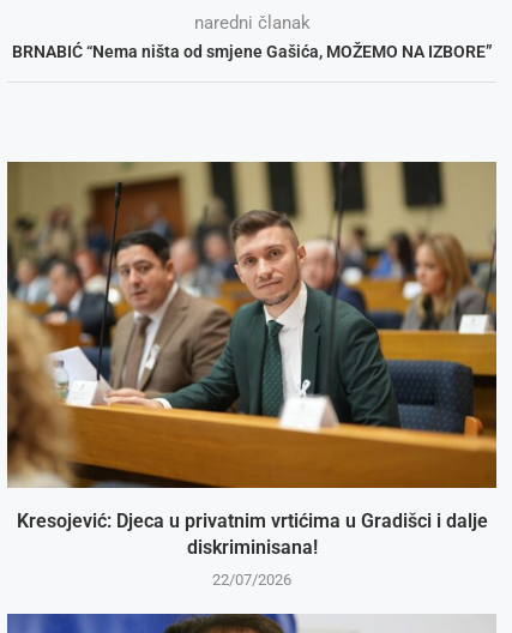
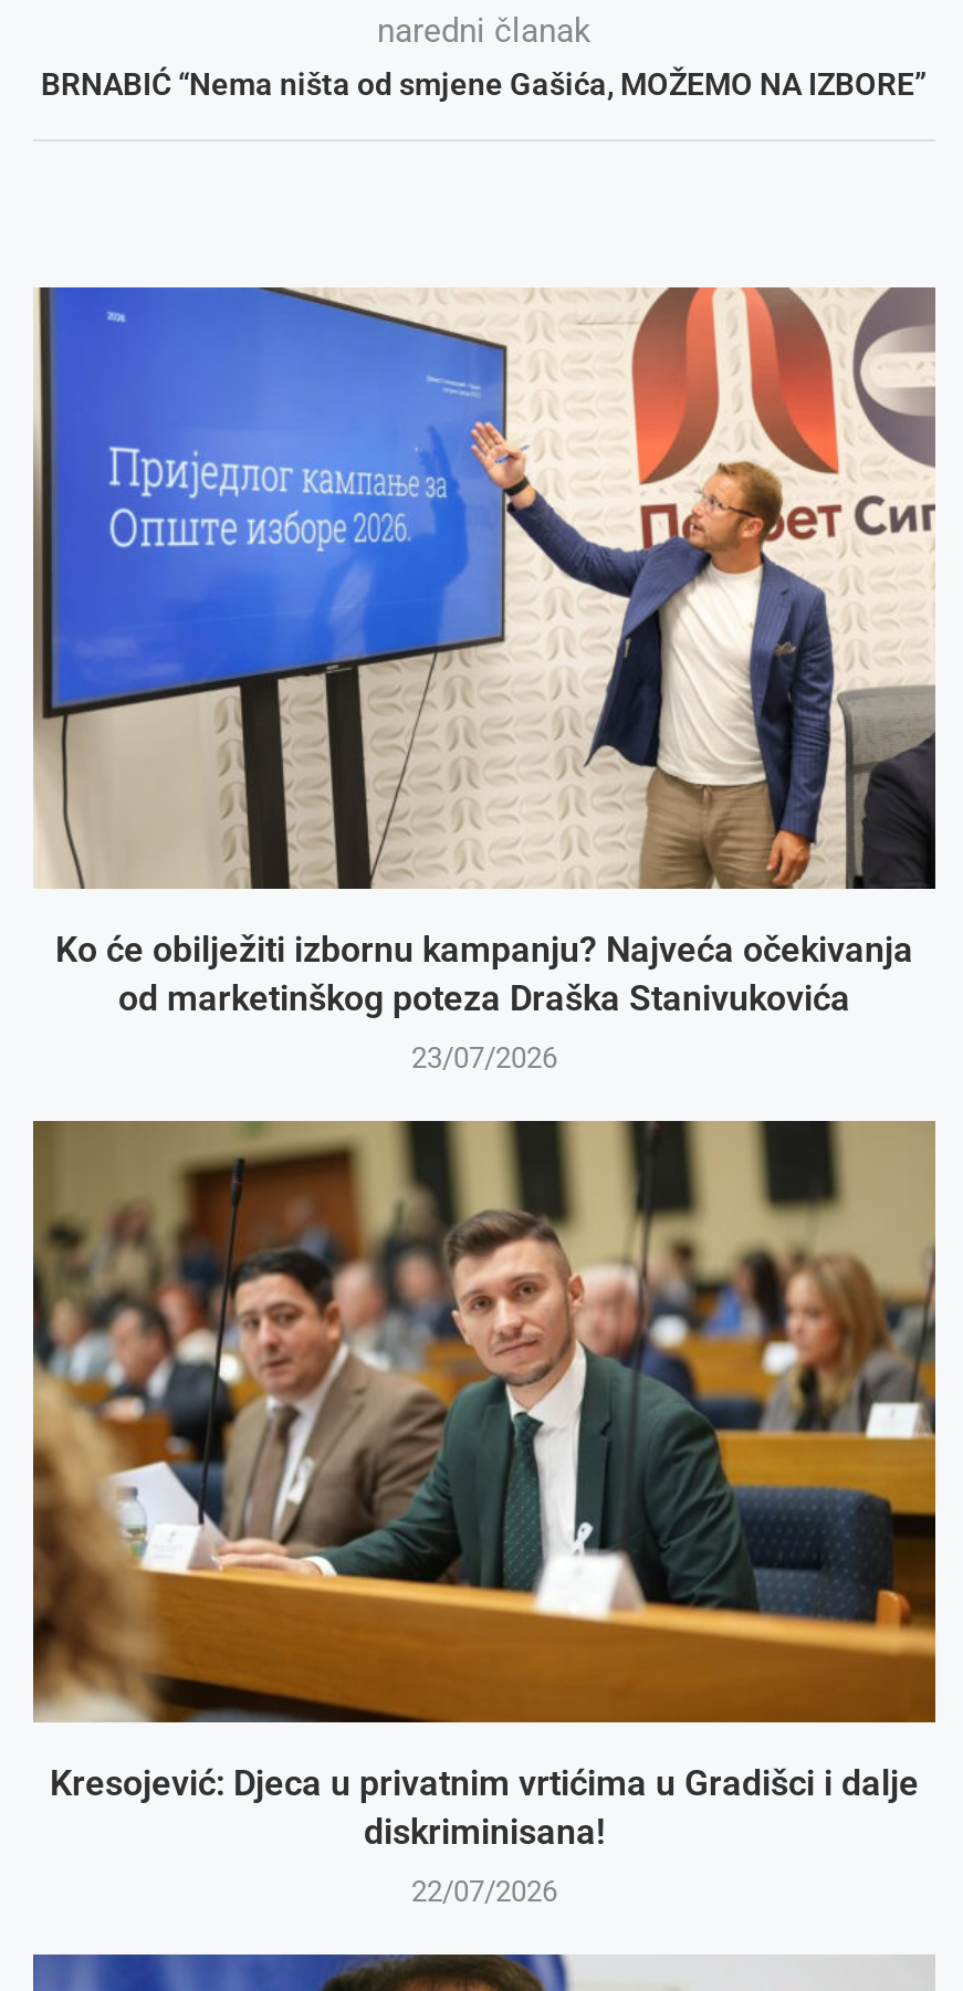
none -> [33,286,938,1076] [image] | Ko će obilježiti izbornu kampanju? Najveća očekivanja | od marketinškog poteza Draška Stanivukovića | 23/07/2026

